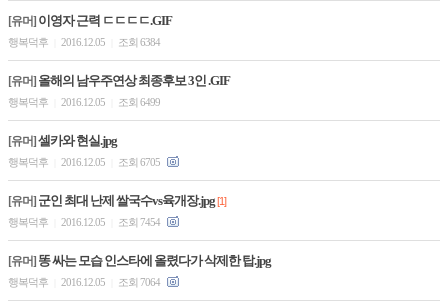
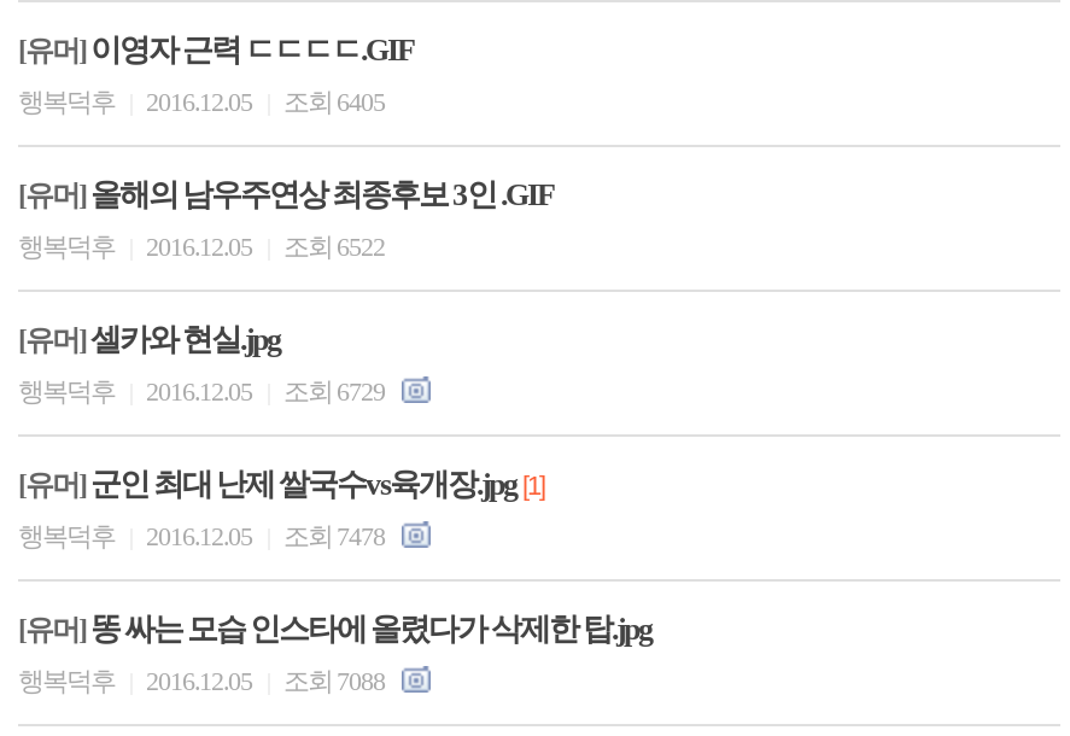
[8,36,160,48] 행복덕후 2016.12.05 조회 6384 -> [18,87,385,116] 행복덕후 2016.12.05 조회 6405
[8,96,160,108] 행복덕후 2016.12.05 조회 6499 -> [18,232,385,261] 행복덕후 2016.12.05 조회 6522
[8,156,162,168] 행복덕후 2016.12.05 조회 6705 -> [18,376,390,405] 행복덕후 2016.12.05 조회 6729
[8,216,162,228] 행복덕후 2016.12.05 조회 7454 -> [18,521,390,550] 행복덕후 2016.12.05 조회 7478
[8,276,162,288] 행복덕후 2016.12.05 조회 7064 -> [18,666,390,695] 행복덕후 2016.12.05 조회 7088

